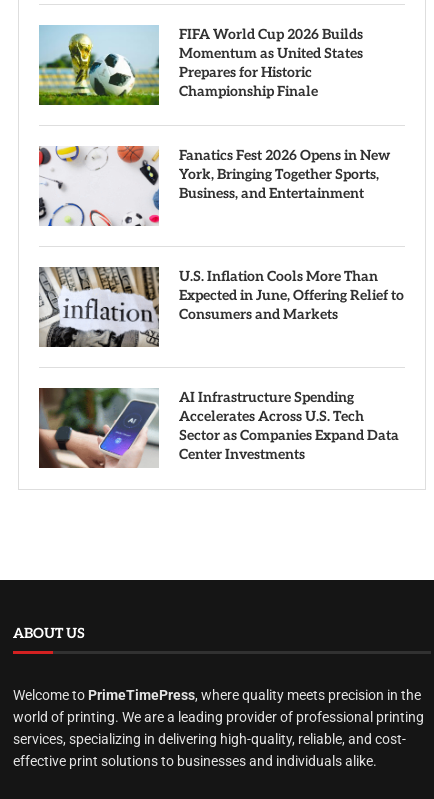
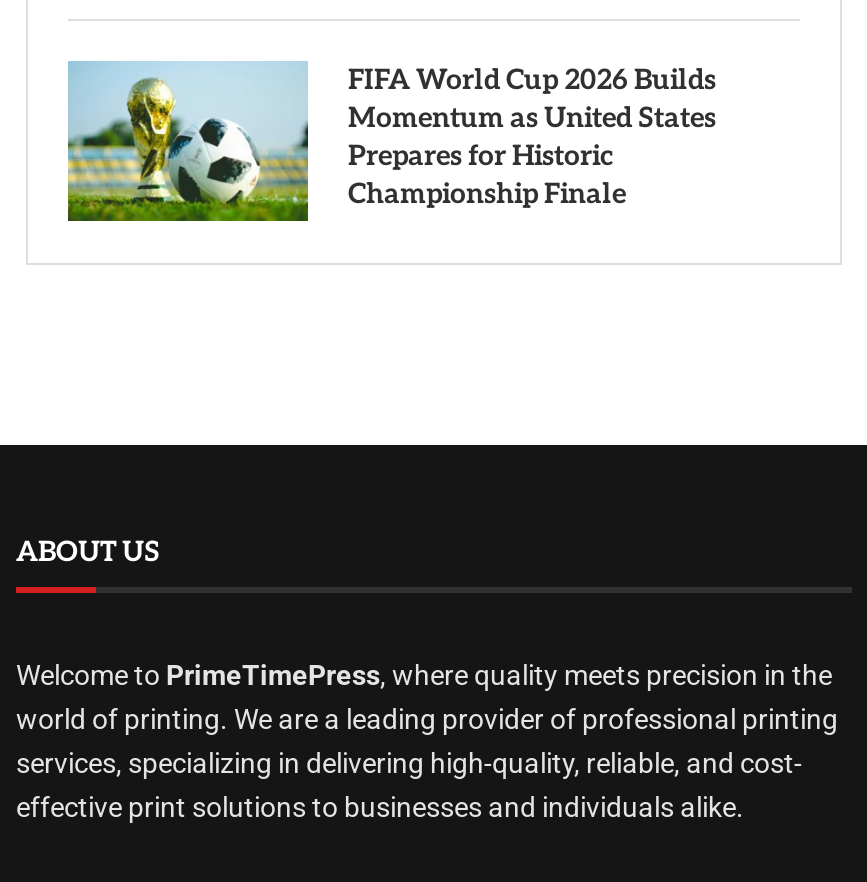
[38,145,390,227] [image] | Fanatics Fest 2026 Opens in New | York, Bringing Together Sports, | Business, and Entertainment -> none
[38,266,404,348] [image] | U.S. Inflation Cools More Than | Expected in June, Offering Relief to | Consumers and Markets -> none
[38,387,399,469] [image] | AI Infrastructure Spending | Accelerates Across U.S. Tech | Sector as Companies Expand Data | Center Investments -> none

